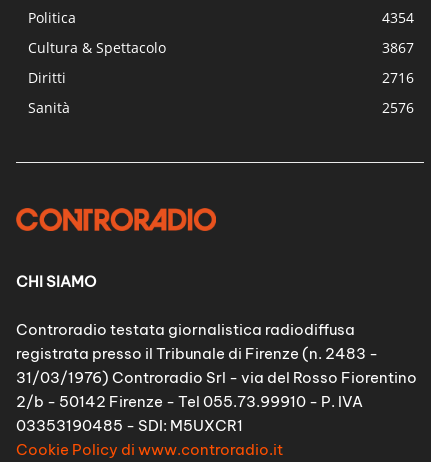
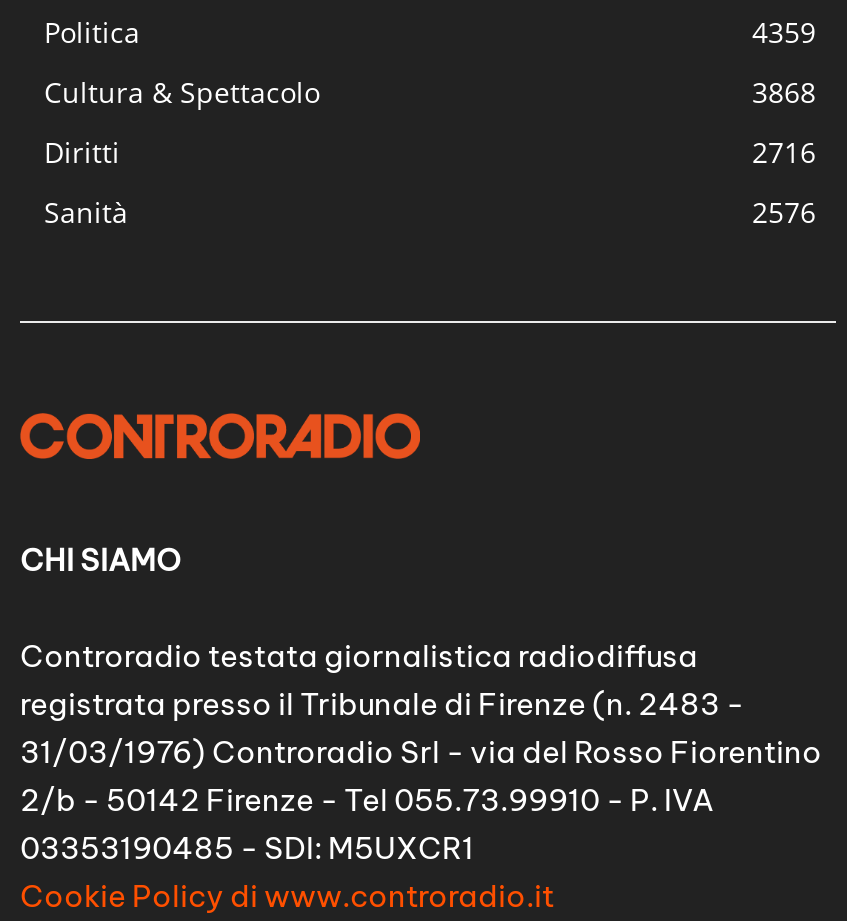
[382,8,414,27] 4354 -> [752,13,816,51] 4359
[382,38,414,57] 3867 -> [752,73,816,111] 3868

